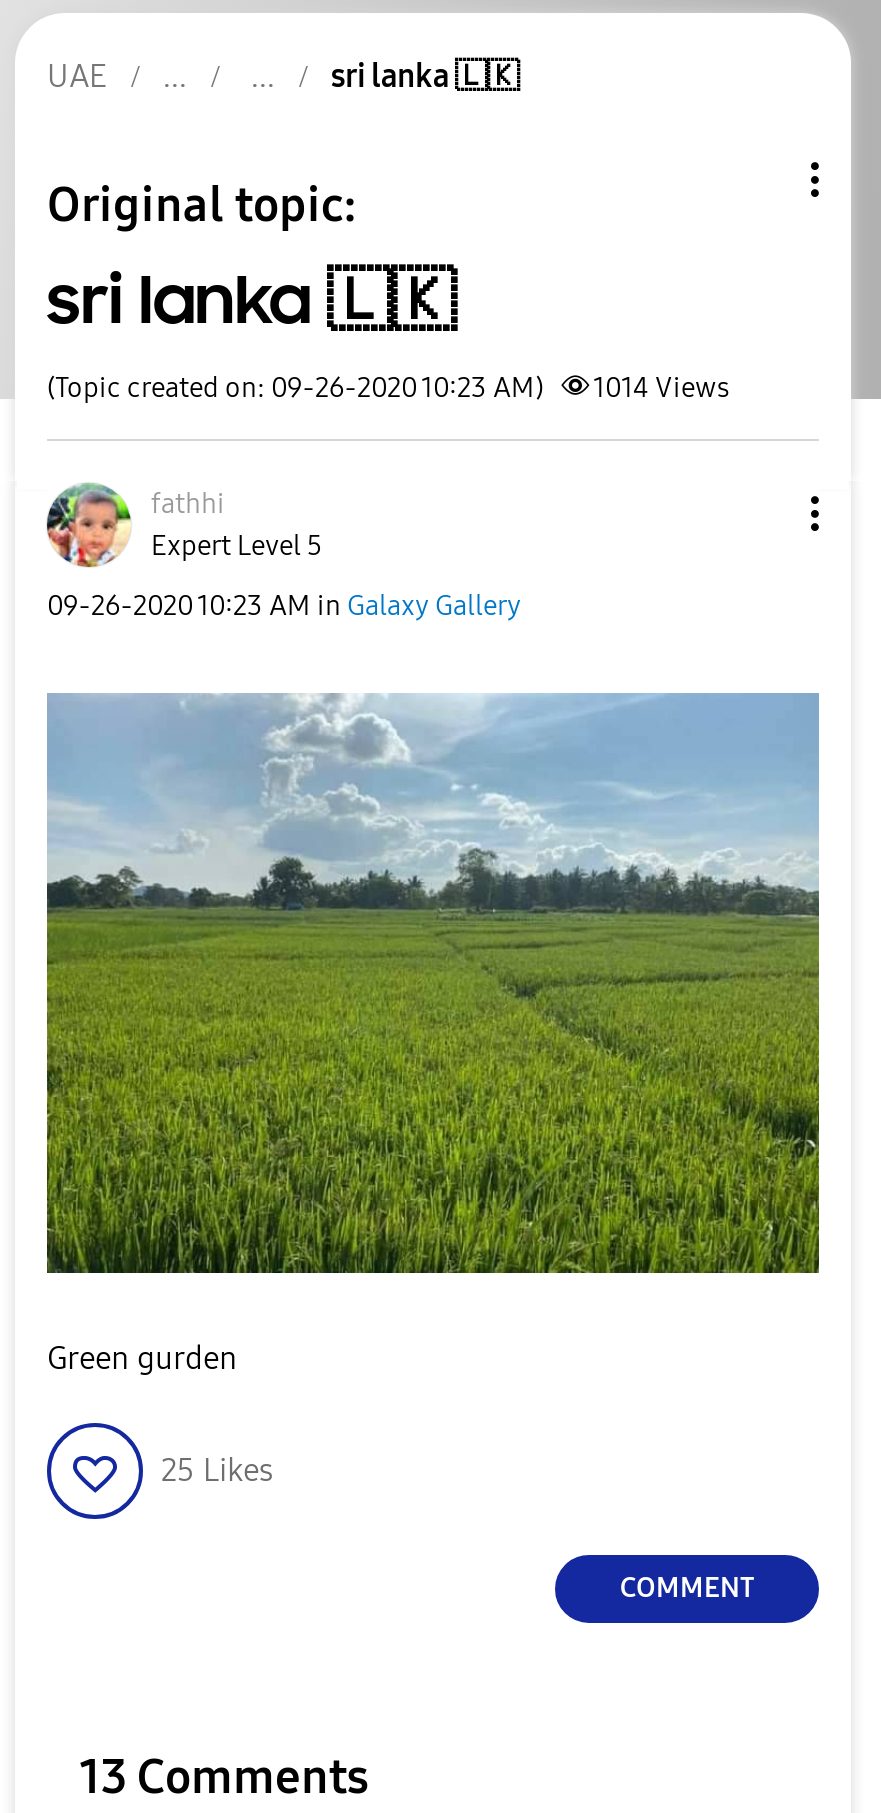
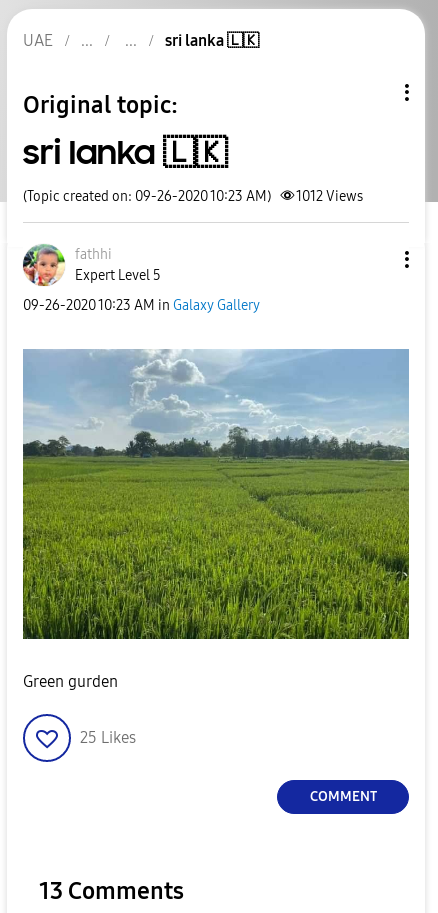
[47,371,729,405] (Topic created on: 09-26-2020 10:23 AM) 1014 Views -> [23,188,363,205] (Topic created on: 09-26-2020 10:23 AM) 1012 Views

